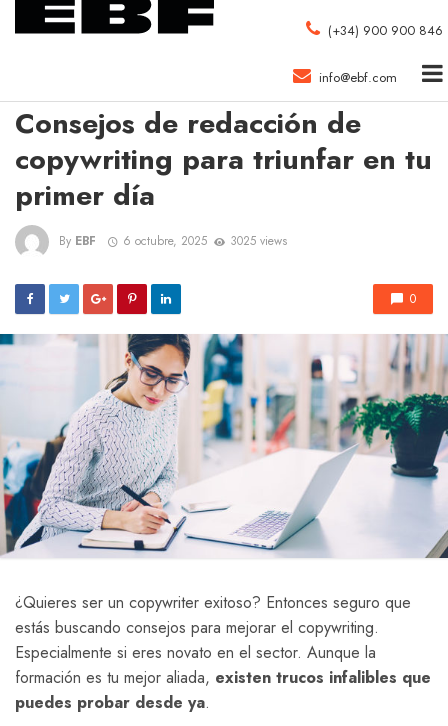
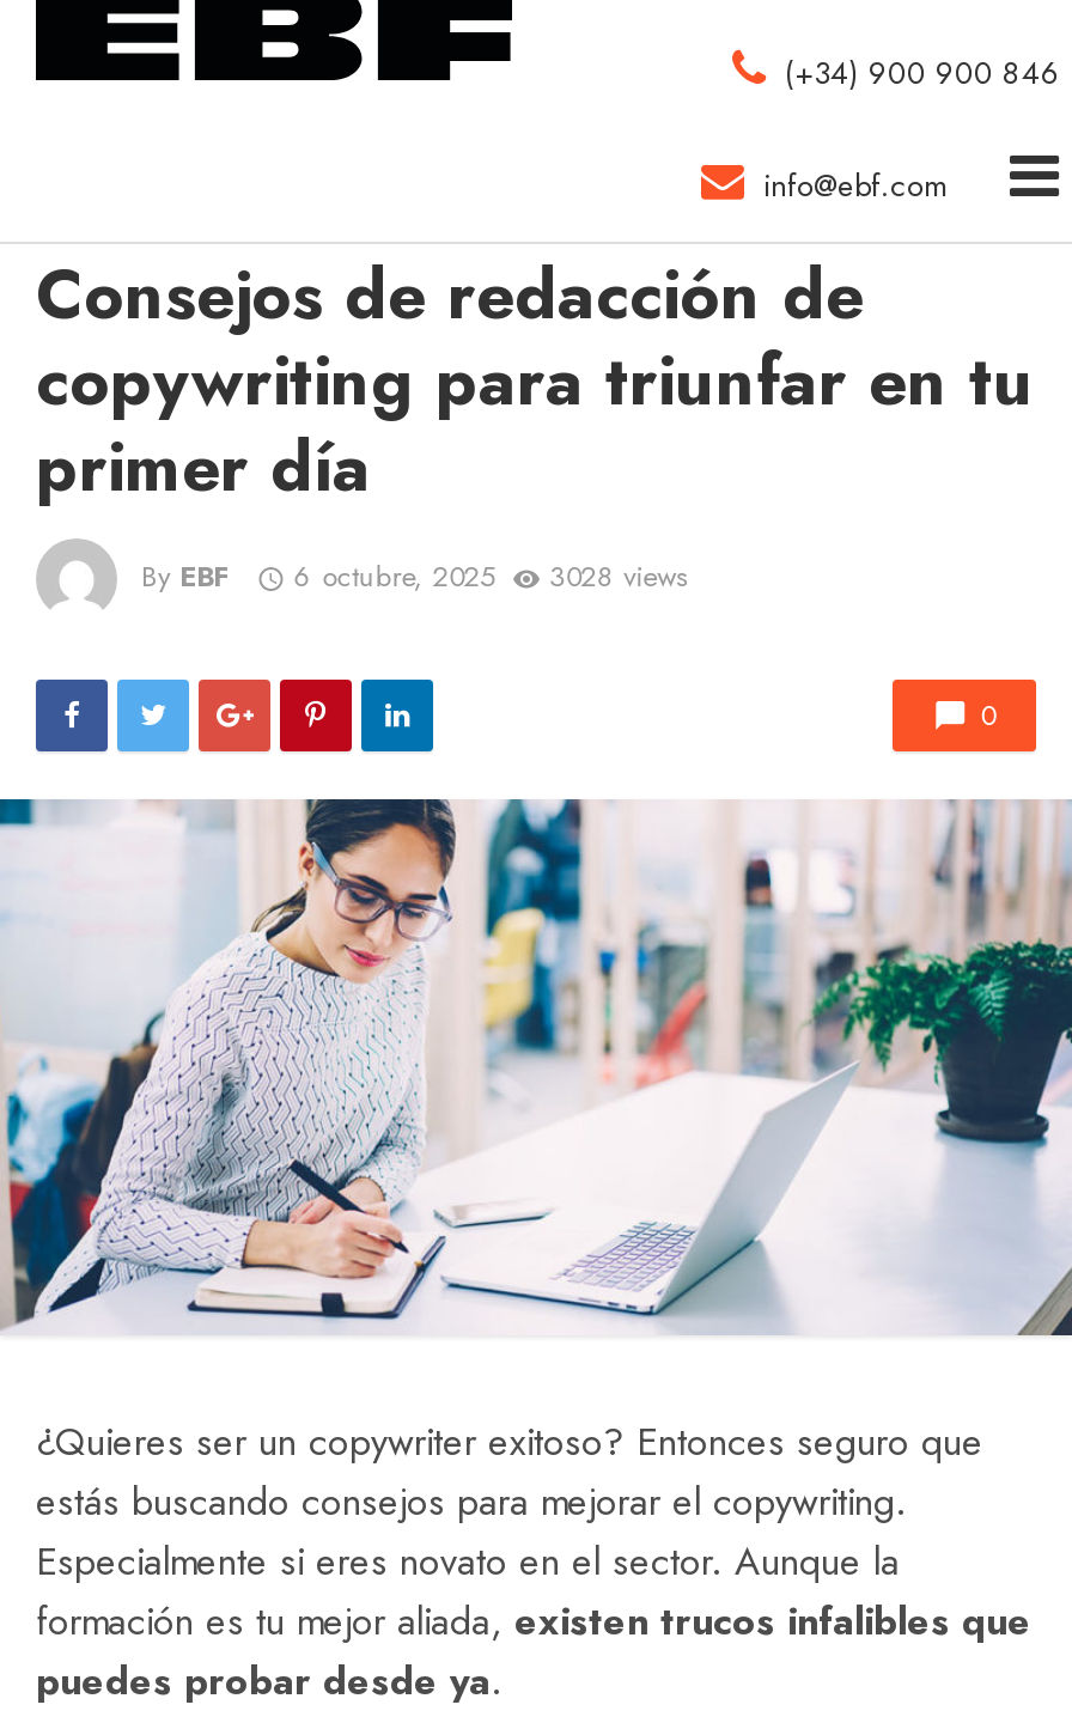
[59,232,287,249] By EBF 6 octubre, 2025 3025 views -> [141,556,688,596] By EBF 6 octubre, 2025 3028 views

